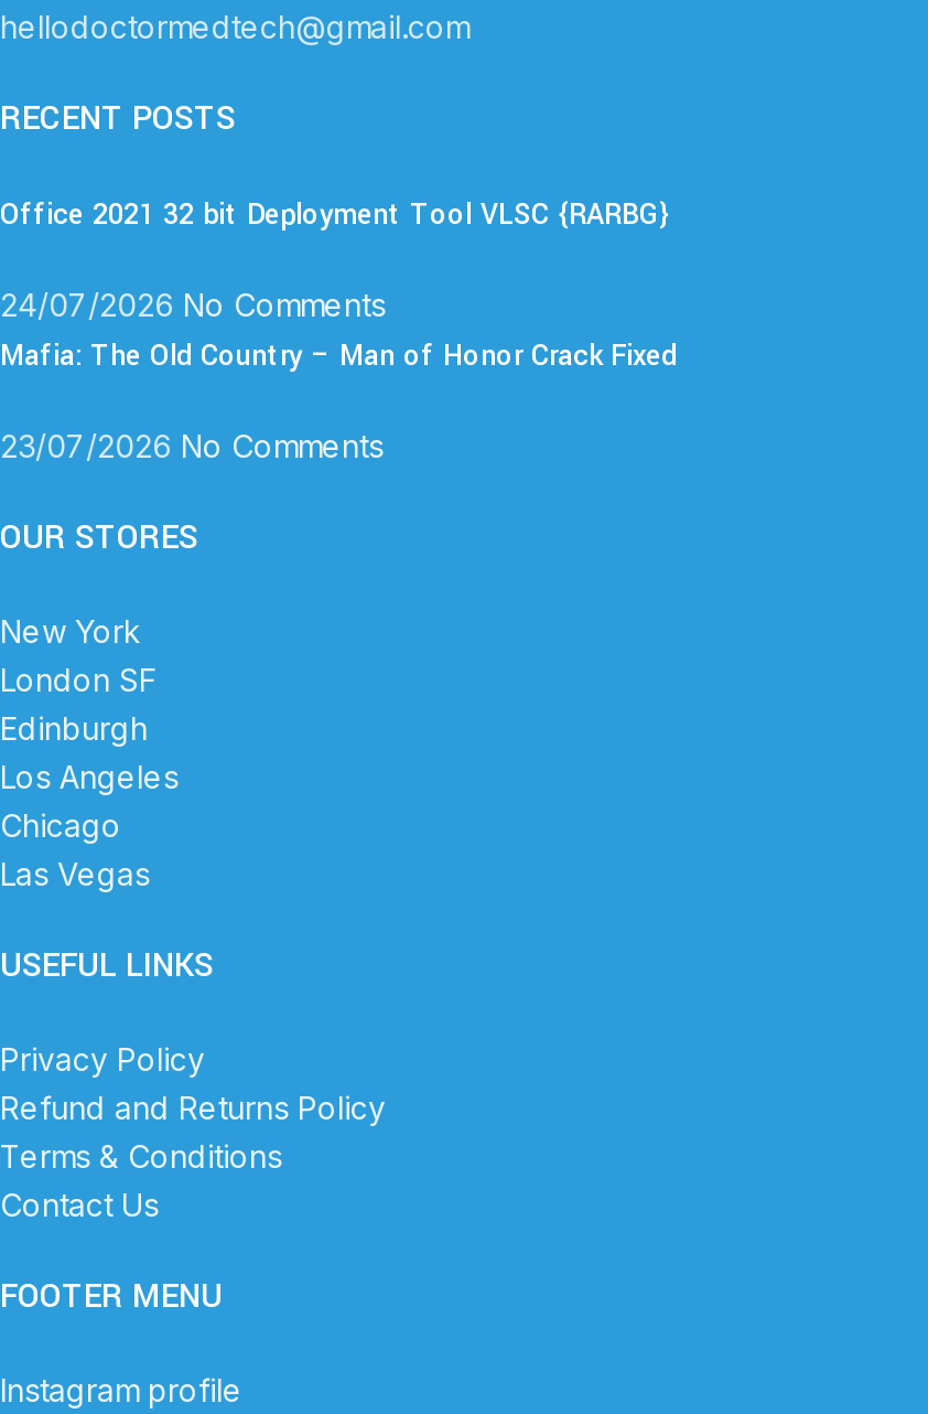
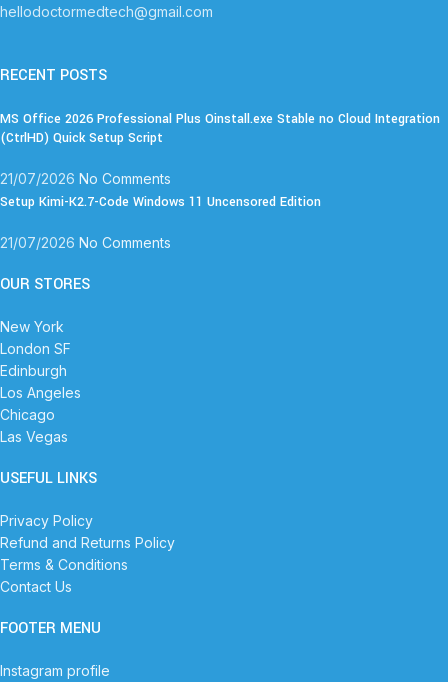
[0,194,670,234] Office 2021 32 bit Deployment Tool VLSC {RARBG} -> [0,110,440,147] MS Office 2026 Professional Plus Oinstall.exe Stable no Cloud Integration | (CtrlHD) Quick Setup Script
[0,285,677,375] 24/07/2026 No Comments | Mafia: The Old Country – Man of Honor Crack Fixed -> [0,170,321,211] 21/07/2026 No Comments | Setup Kimi-K2.7-Code Windows 11 Uncensored Edition
[0,426,384,463] 23/07/2026 No Comments -> [0,234,171,251] 21/07/2026 No Comments

